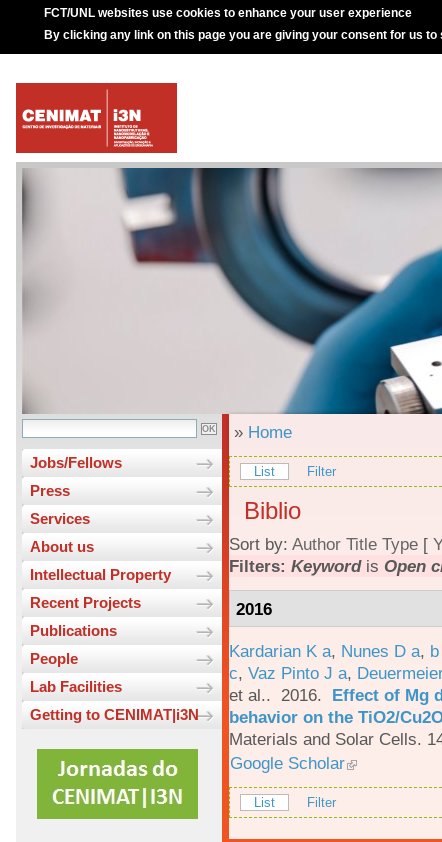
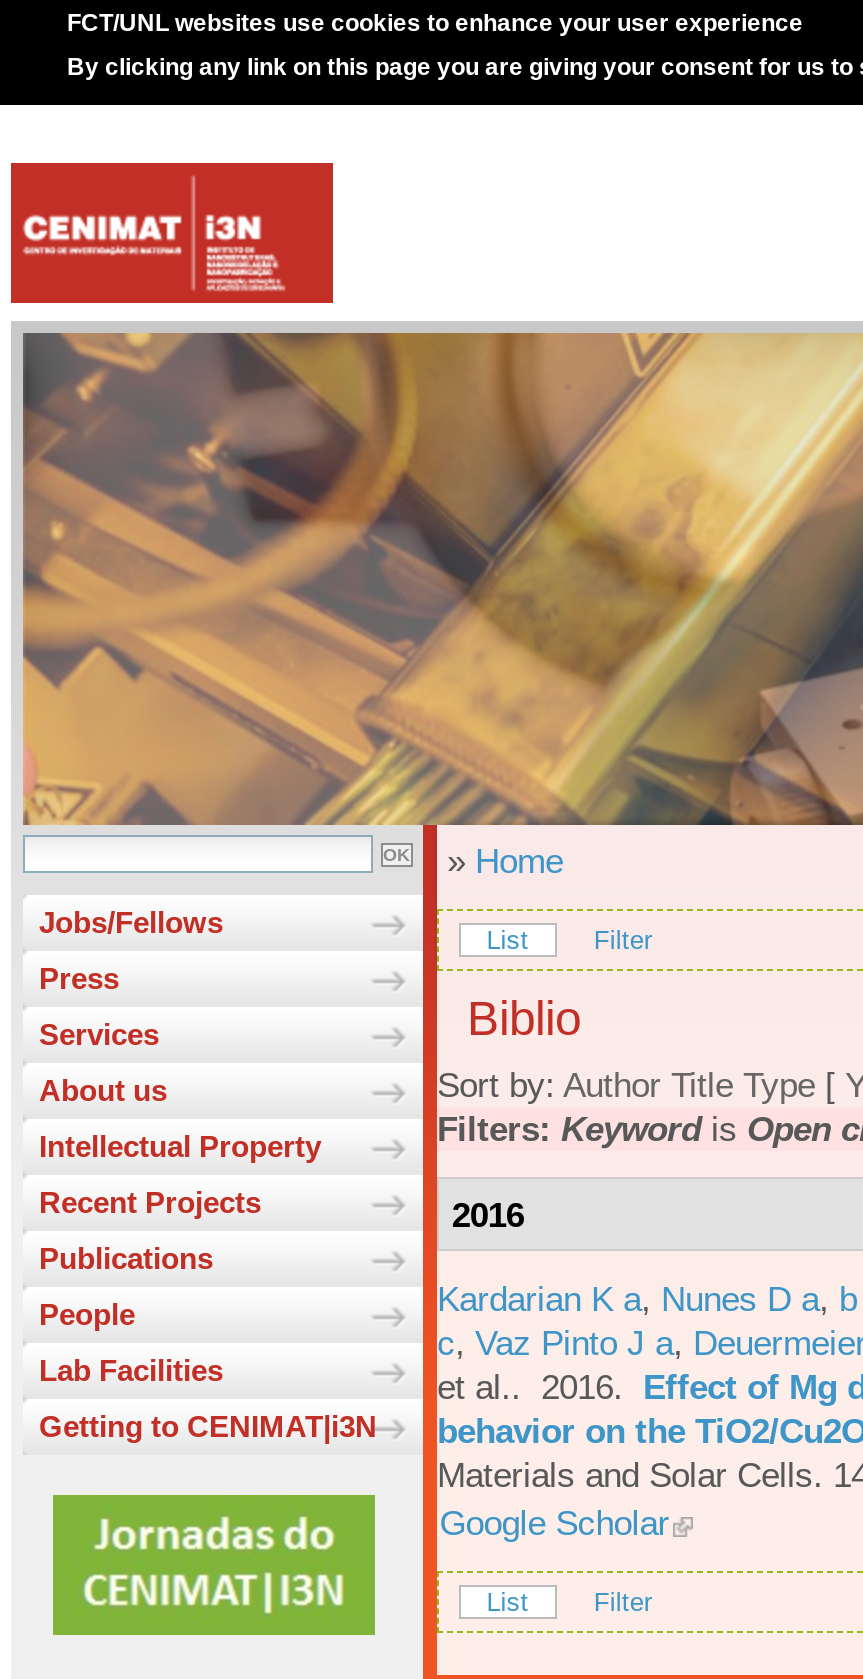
[22,167,439,414] [image] -> [23,331,857,825] [image]

